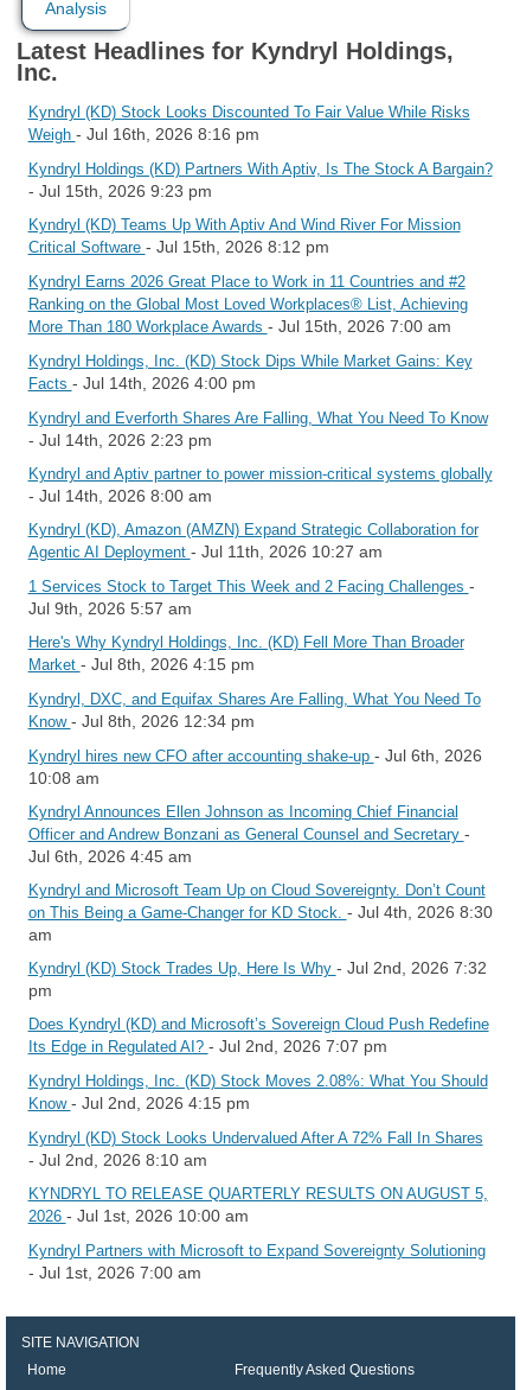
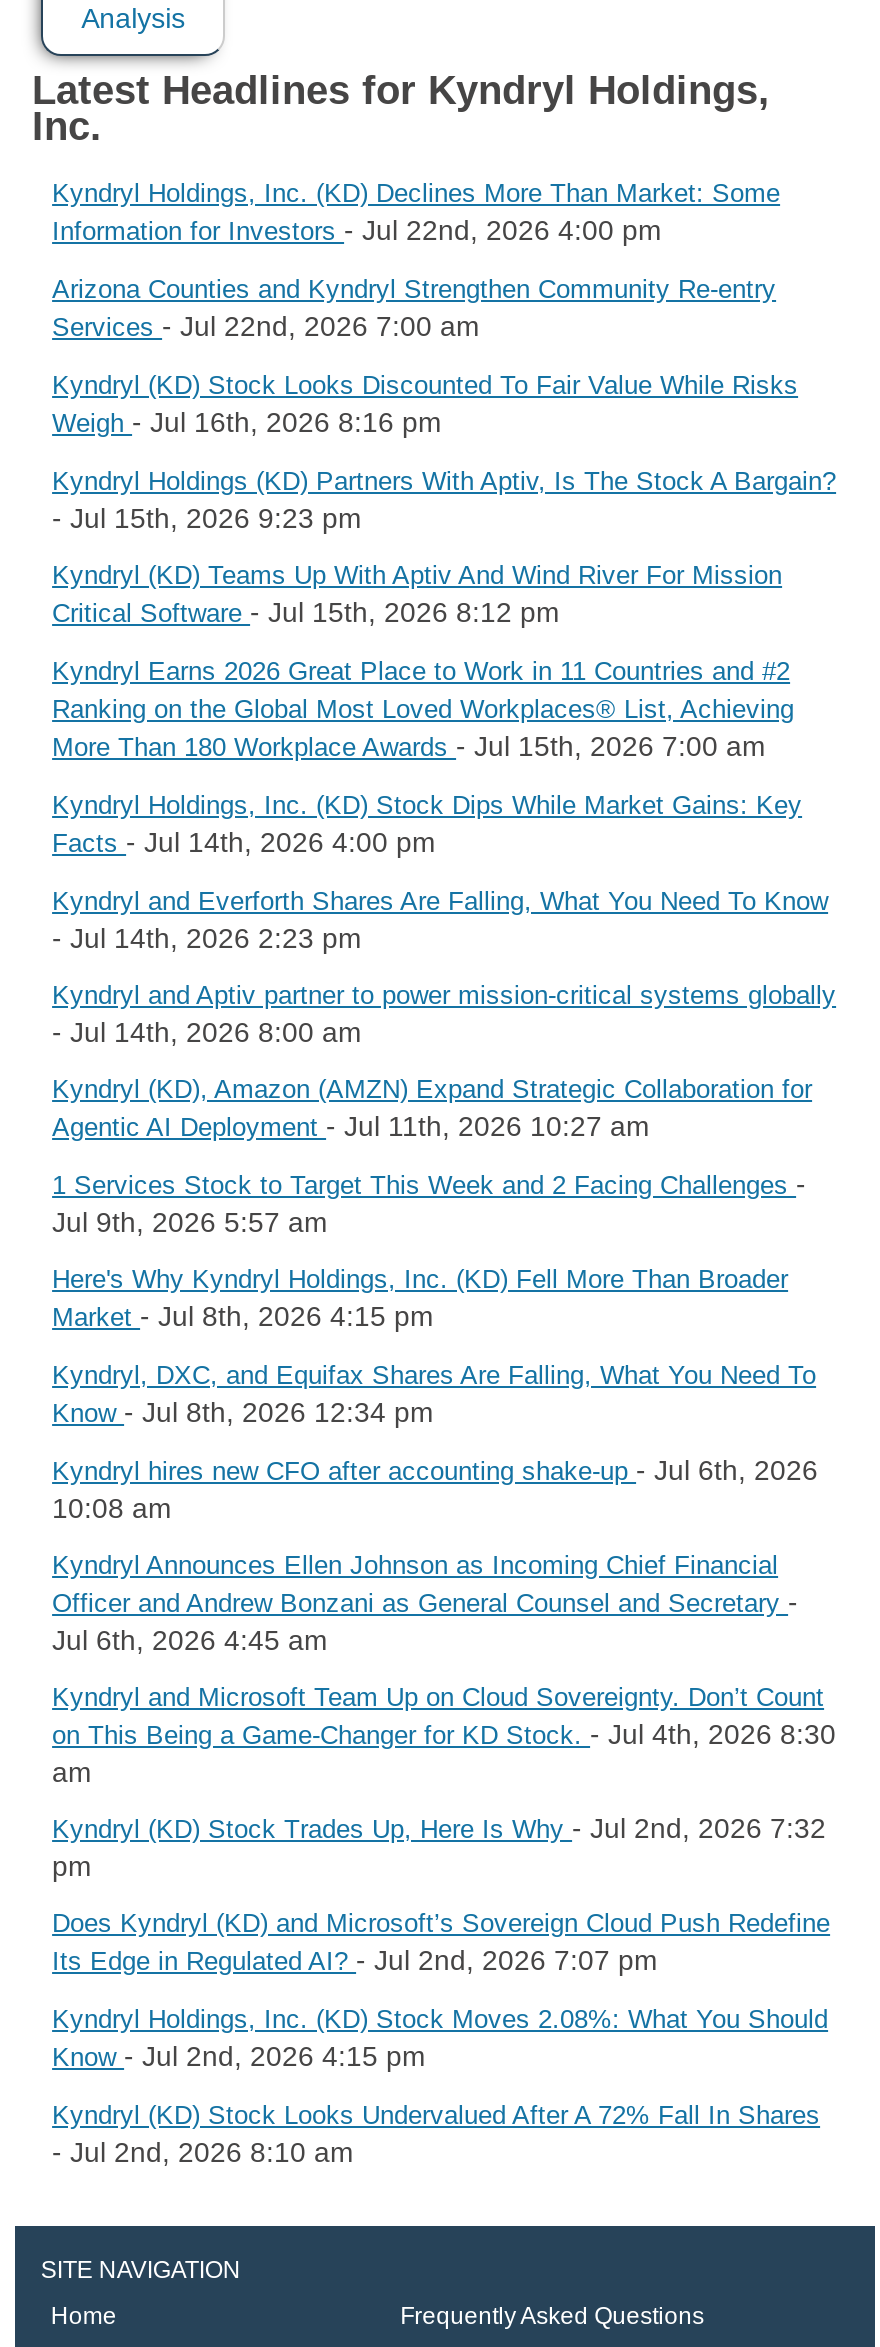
none -> [52,178,780,342] Kyndryl Holdings, Inc. (KD) Declines More Than Market: Some | Information for Investors - Jul 22nd, 2026 4:00 pm | Arizona Counties and Kyndryl Strengthen Community Re‑entry | Services - Jul 22nd, 2026 7:00 am
moved [28,103,492,1169] -> [52,370,836,2168]: Kyndryl (KD) Stock Looks Discounted To Fair Value While Risks | Weigh - Jul 16th, 2026 8:16 pm | Kyndryl Holdings (KD) Partners With Aptiv, Is The Stock A Bargain? | ... | Kyndryl (KD) Stock Looks Undervalued After A 72% Fall In Shares | - Jul 2nd, 2026 8:10 am
[28,1185,487,1282] KYNDRYL TO RELEASE QUARTERLY RESULTS ON AUGUST 5, | 2026 - Jul 1st, 2026 10:00 am | Kyndryl Partners with Microsoft to Expand Sovereignty Solutioning | - Jul 1st, 2026 7:00 am -> none

